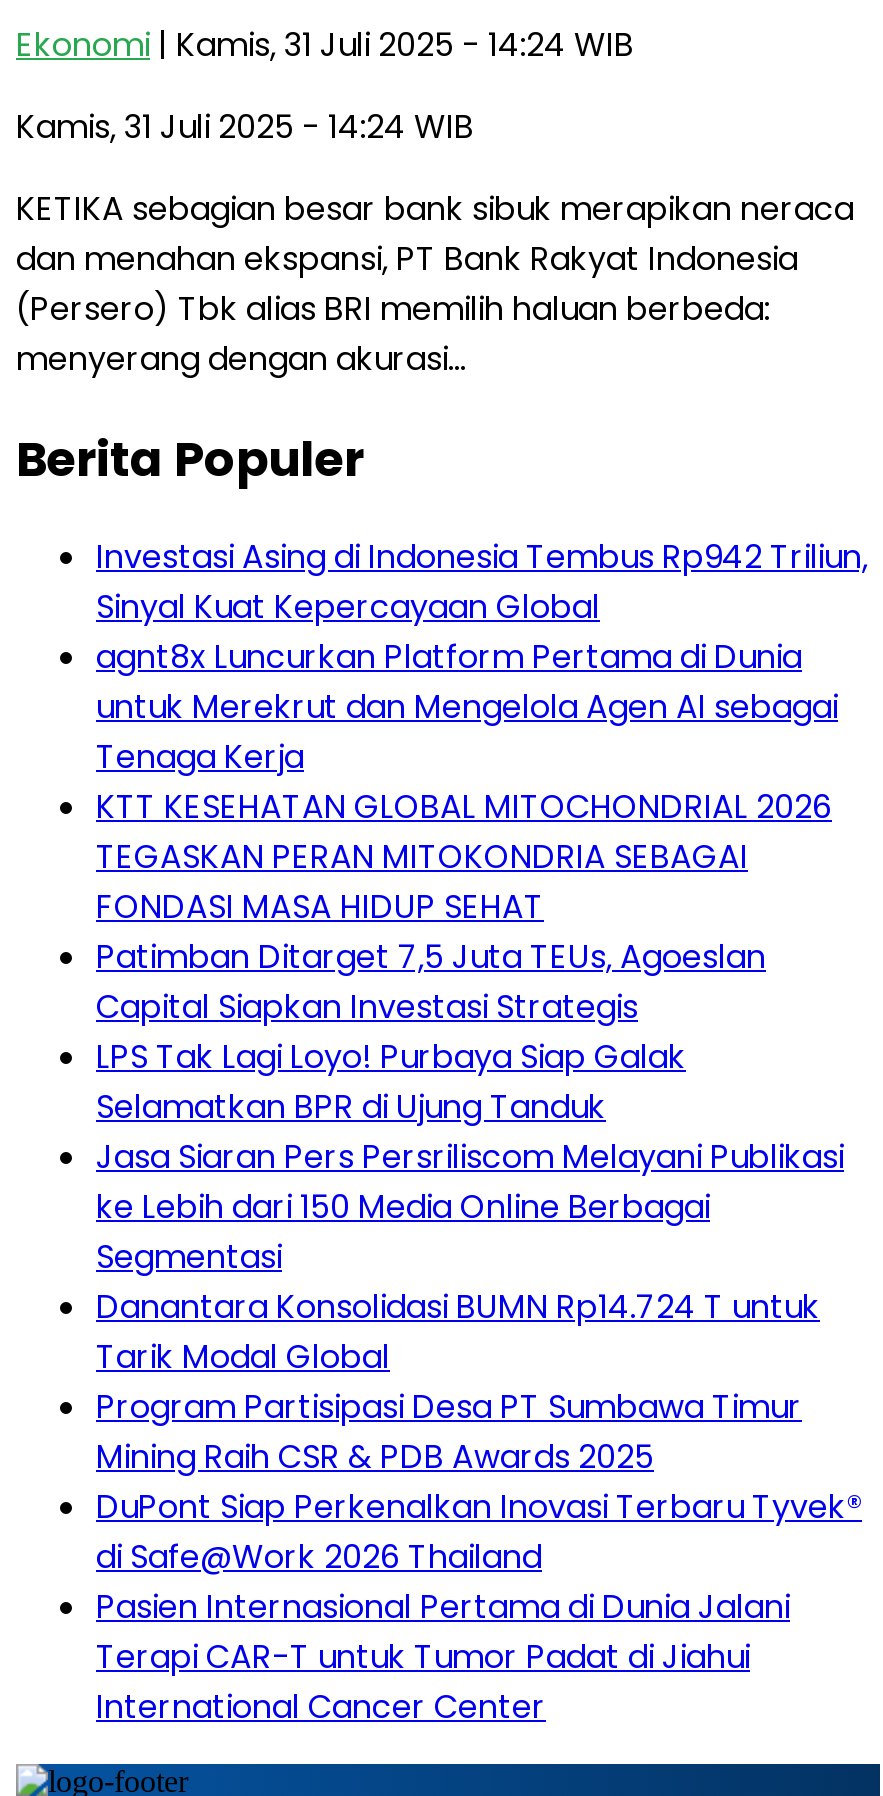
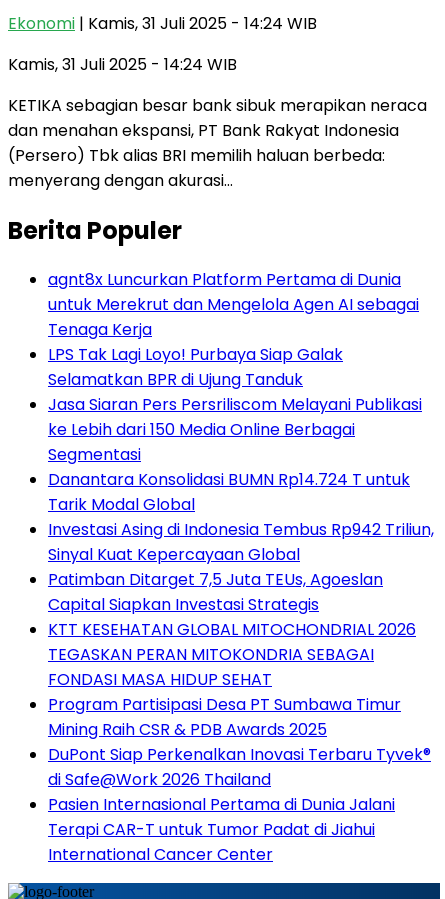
moved [96,535,868,631] -> [48,518,434,566]: Investasi Asing di Indonesia Tembus Rp942 Triliun, | Sinyal Kuat Kepercayaan Global
moved [96,635,838,781] -> [48,268,419,341]: agnt8x Luncurkan Platform Pertama di Dunia | untuk Merekrut dan Mengelola Agen AI sebagai | Tenaga Kerja
moved [96,785,832,1031] -> [48,568,416,691]: Patimban Ditarget 7,5 Juta TEUs, Agoeslan | Capital Siapkan Investasi Strategis | KTT KESEHATAN GLOBAL MITOCHONDRIAL 2026 | TEGASKAN PERAN MITOKONDRIA SEBAGAI | FONDASI MASA HIDUP SEHAT
moved [96,1035,844,1381] -> [48,343,422,516]: LPS Tak Lagi Loyo! Purbaya Siap Galak | Selamatkan BPR di Ujung Tanduk | Jasa Siaran Pers Persriliscom Melayani Publikasi | ke Lebih dari 150 Media Online Berbagai | Segmentasi | Danantara Konsolidasi BUMN Rp14.724 T untuk | Tarik Modal Global

